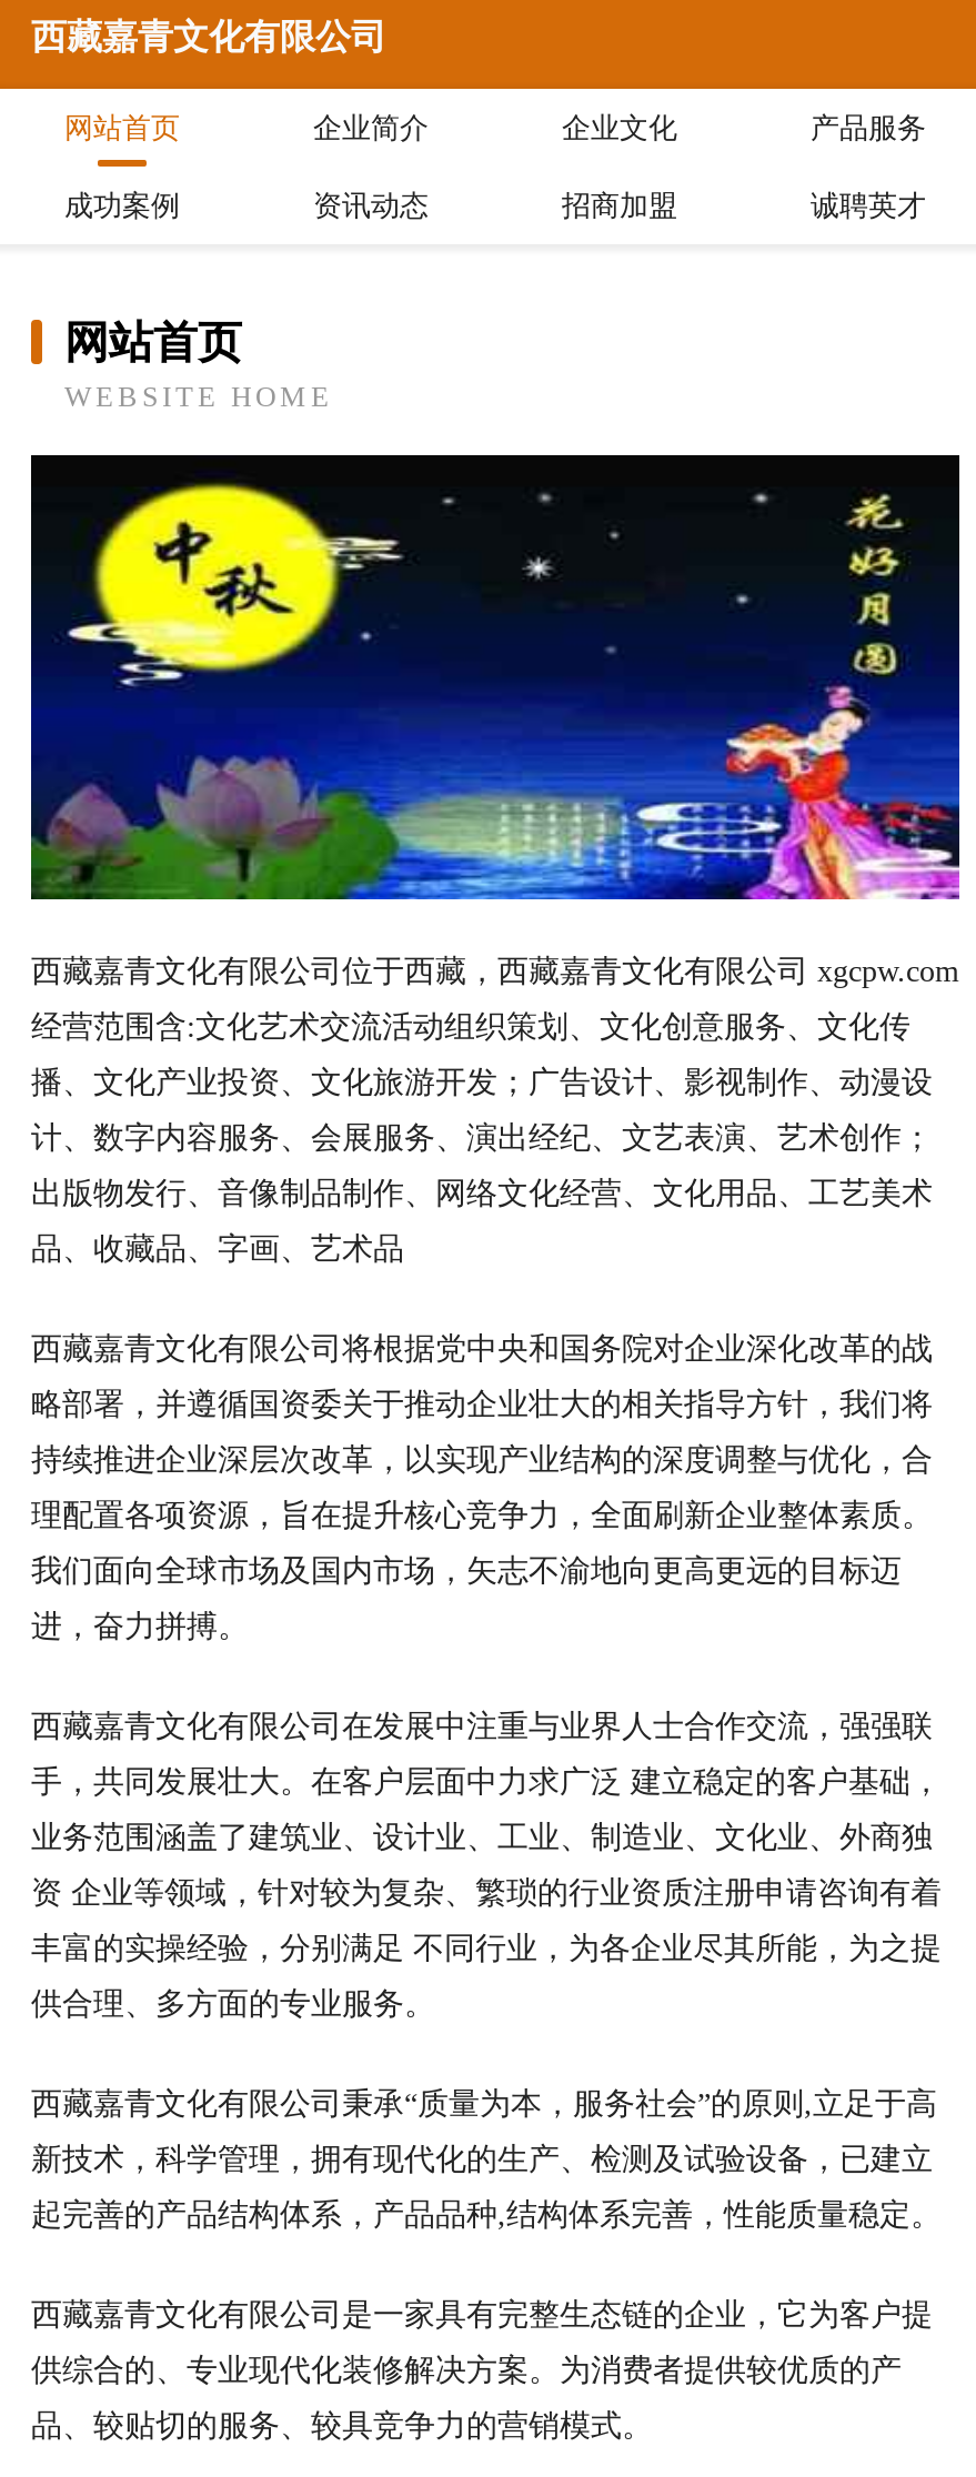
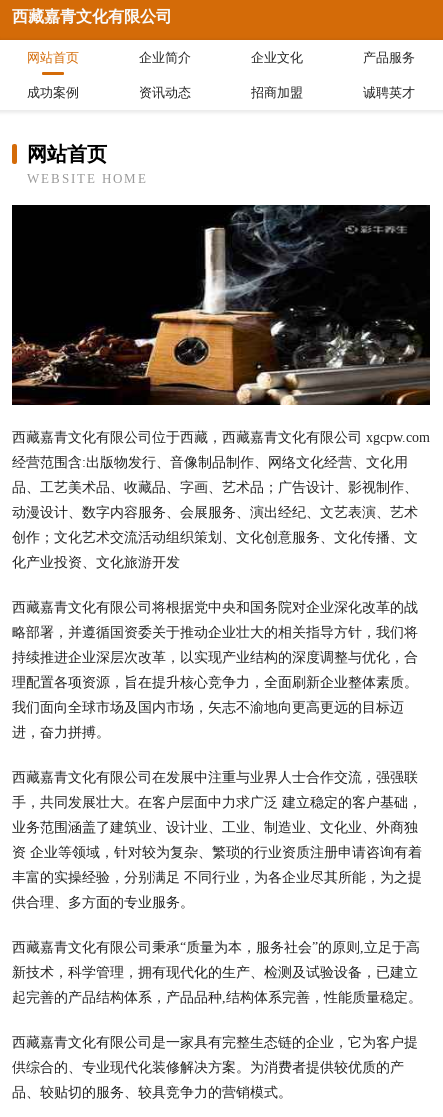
[29,457,962,902] [image] -> [11,204,431,406] [image]
[31,1010,910,1044] 经营范围含:文化艺术交流活动组织策划、文化创意服务、文化传 -> [12,455,408,470] 经营范围含:出版物发行、音像制品制作、网络文化经营、文化用
[31,1066,933,1099] 播、文化产业投资、文化旅游开发；广告设计、影视制作、动漫设 -> [12,480,418,495] 品、工艺美术品、收藏品、字画、艺术品；广告设计、影视制作、
[31,1121,933,1155] 计、数字内容服务、会展服务、演出经纪、文艺表演、艺术创作； -> [12,505,418,520] 动漫设计、数字内容服务、会展服务、演出经纪、文艺表演、艺术
[31,1177,933,1210] 出版物发行、音像制品制作、网络文化经营、文化用品、工艺美术 -> [12,530,418,545] 创作；文化艺术交流活动组织策划、文化创意服务、文化传播、文
[31,1232,404,1266] 品、收藏品、字画、艺术品 -> [12,555,180,570] 化产业投资、文化旅游开发

